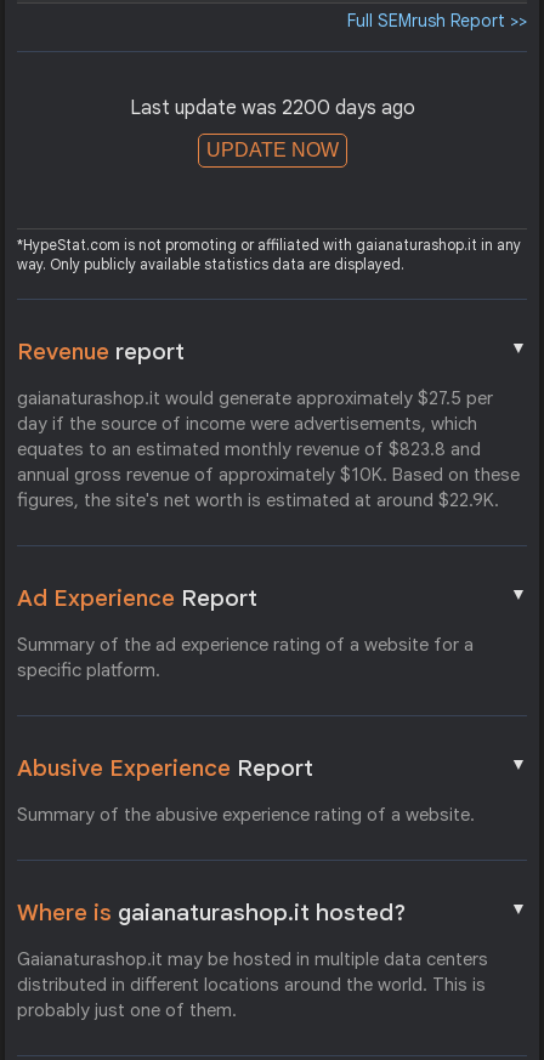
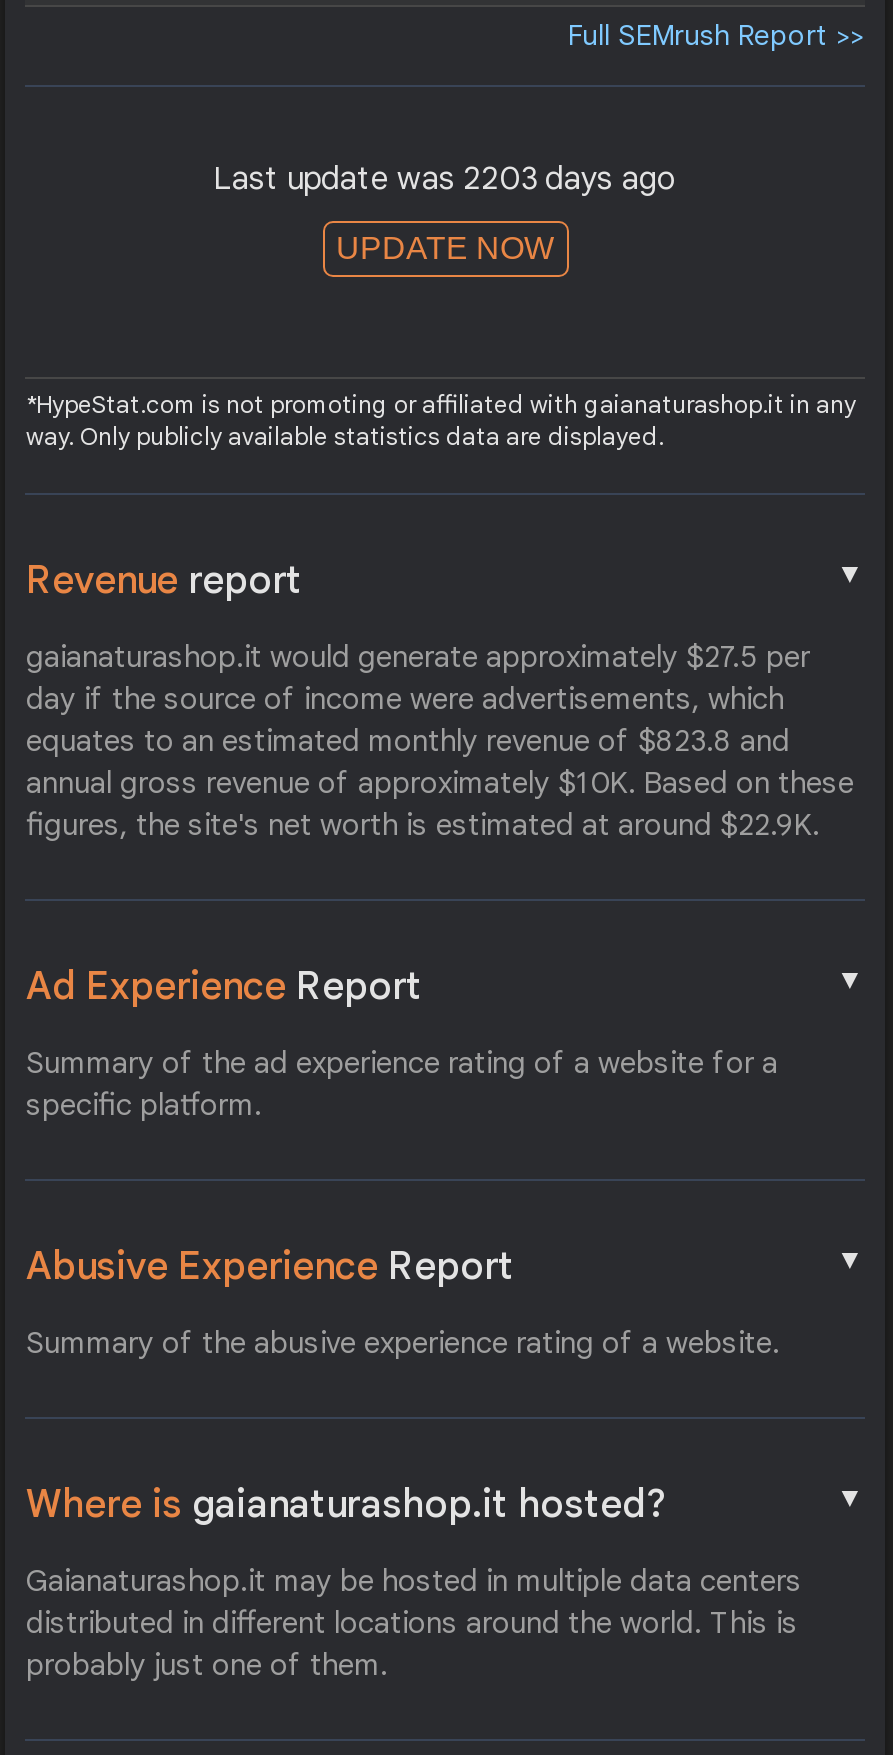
[129,96,415,120] Last update was 2200 days ago -> [213,159,677,199] Last update was 2203 days ago

